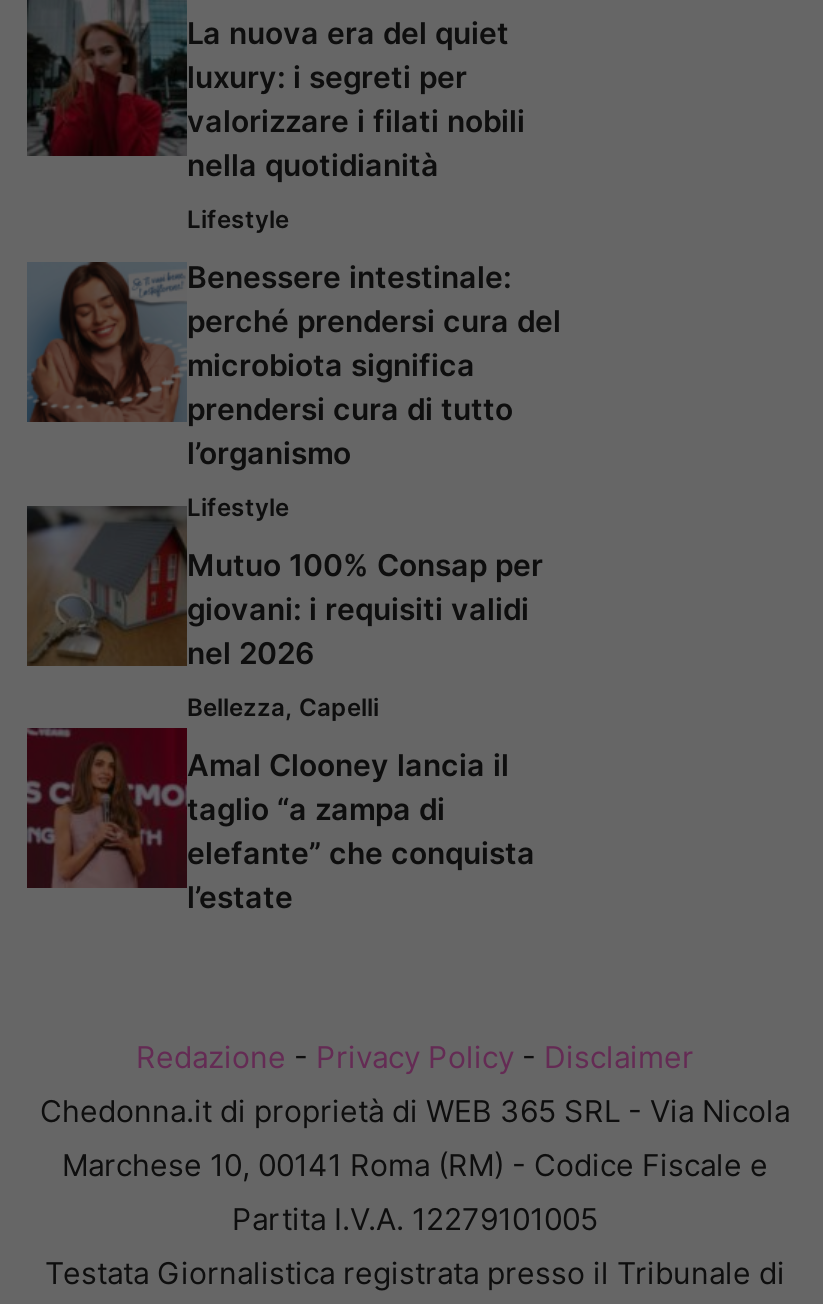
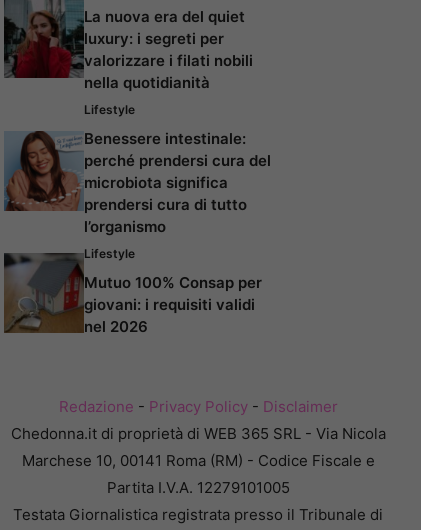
[25,692,535,916] [image] | Bellezza, Capelli | Amal Clooney lancia il | taglio “a zampa di | elefante” che conquista | l’estate -> none

